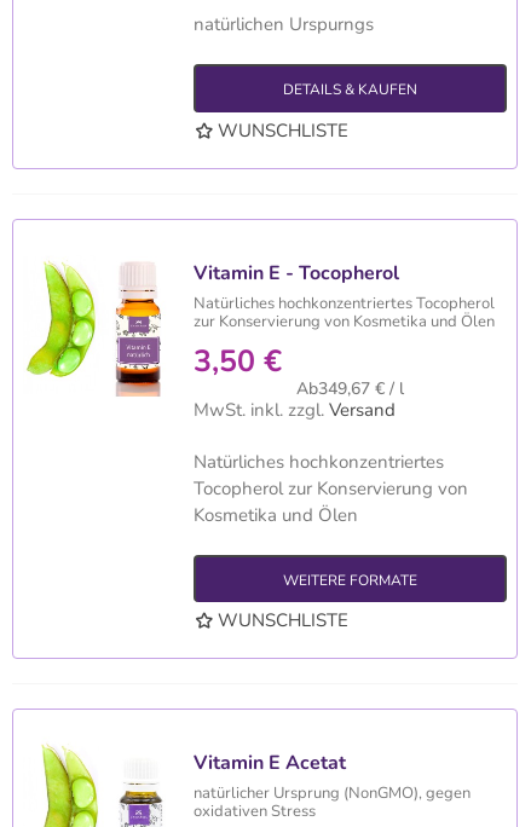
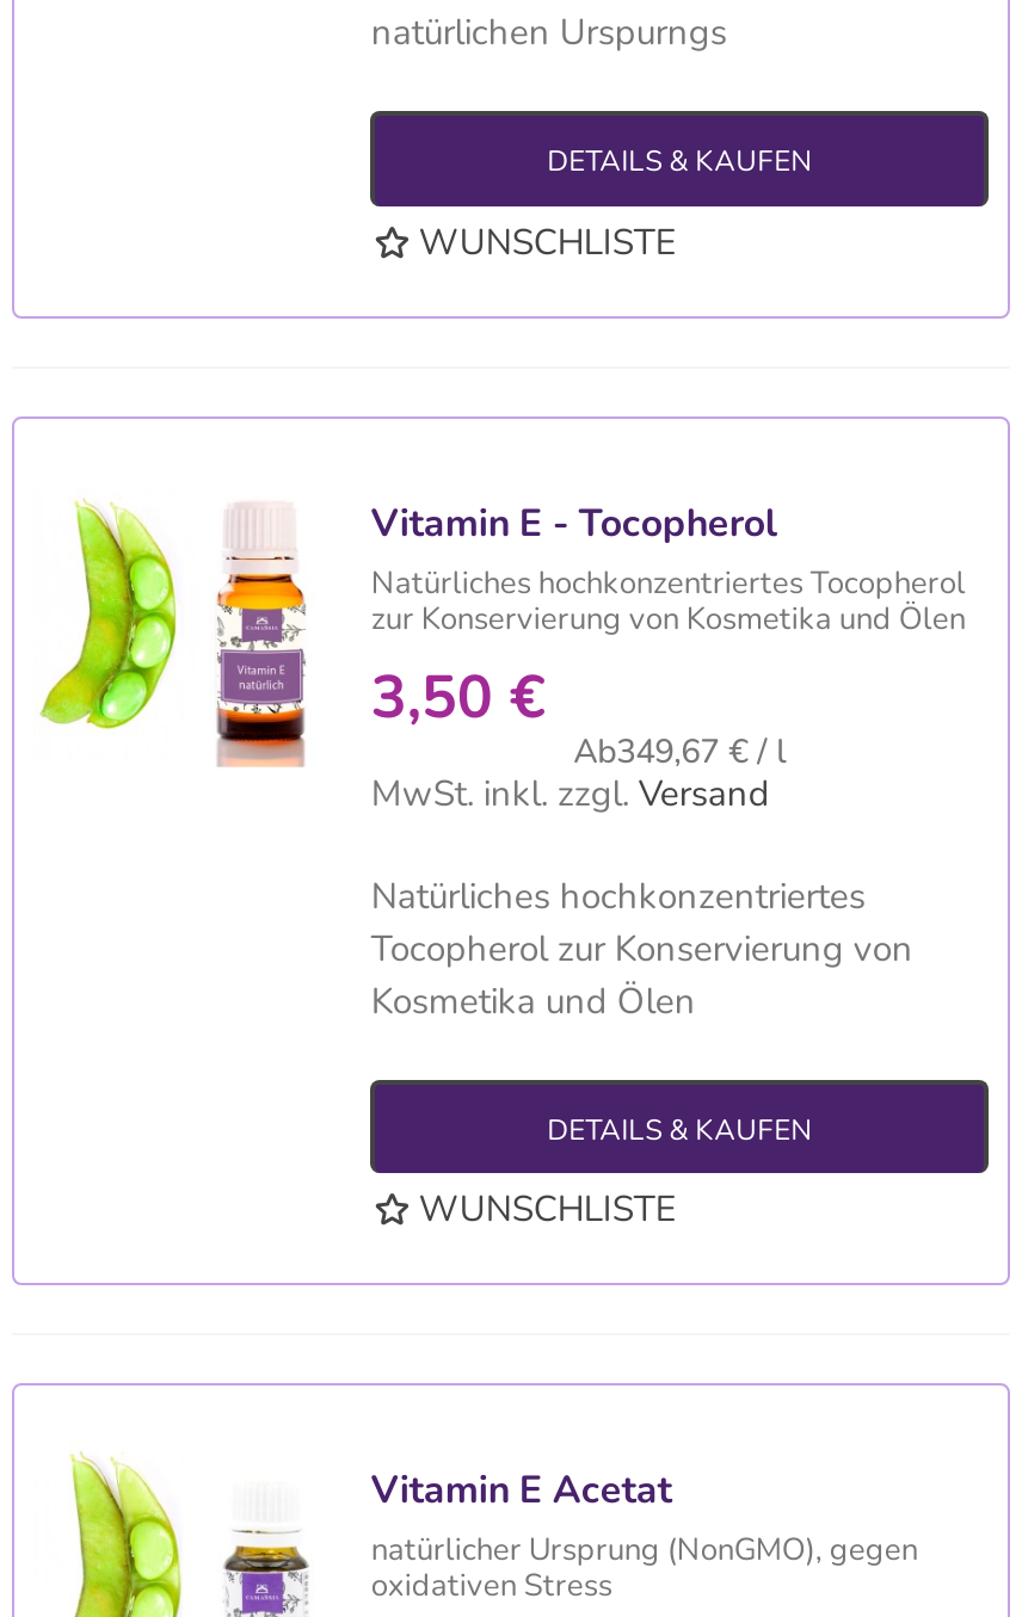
[283,570,418,590] WEITERE FORMATE -> [547,1110,812,1148] DETAILS & KAUFEN

